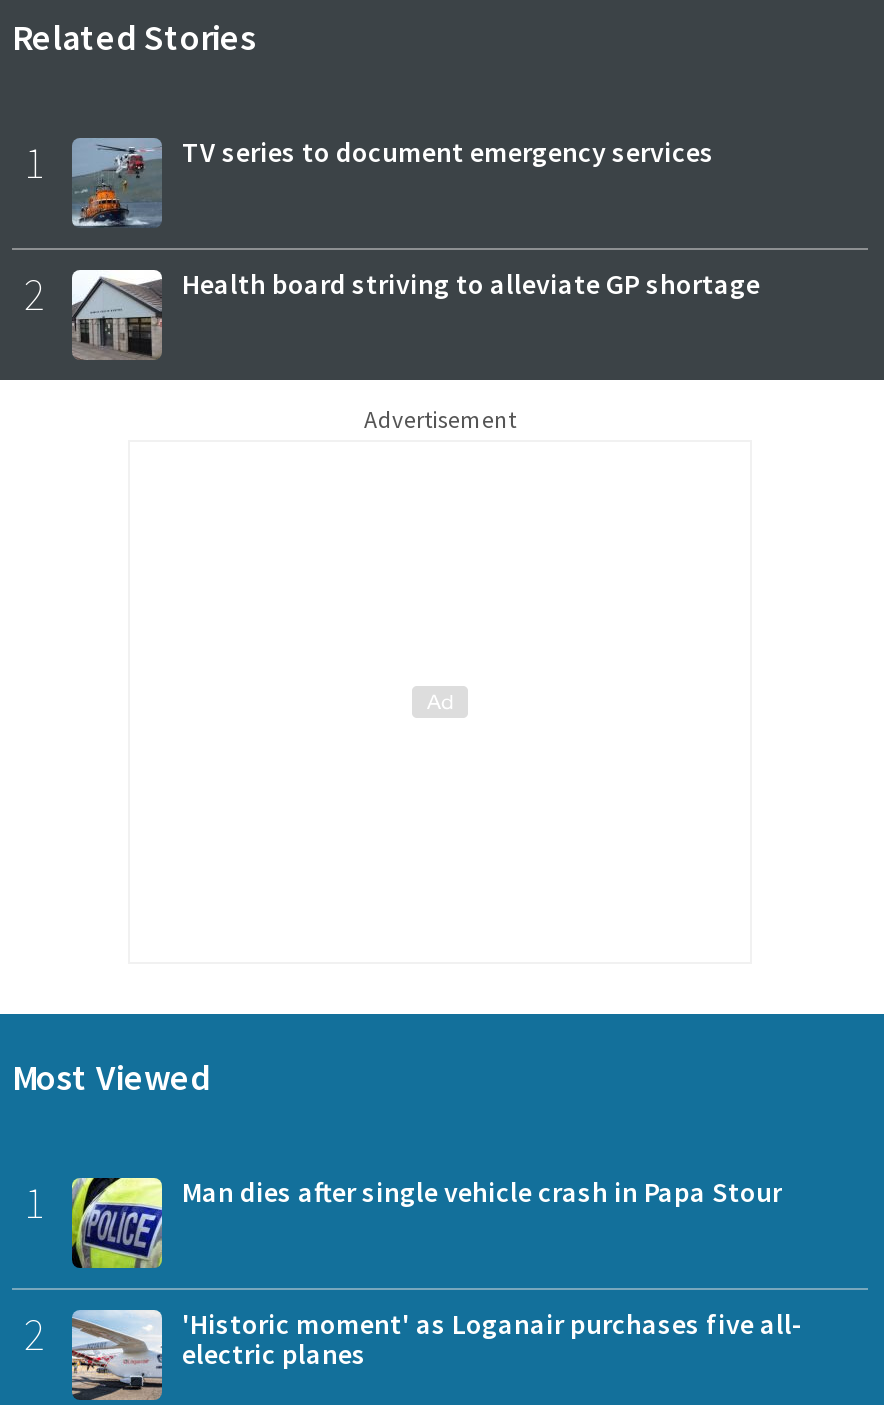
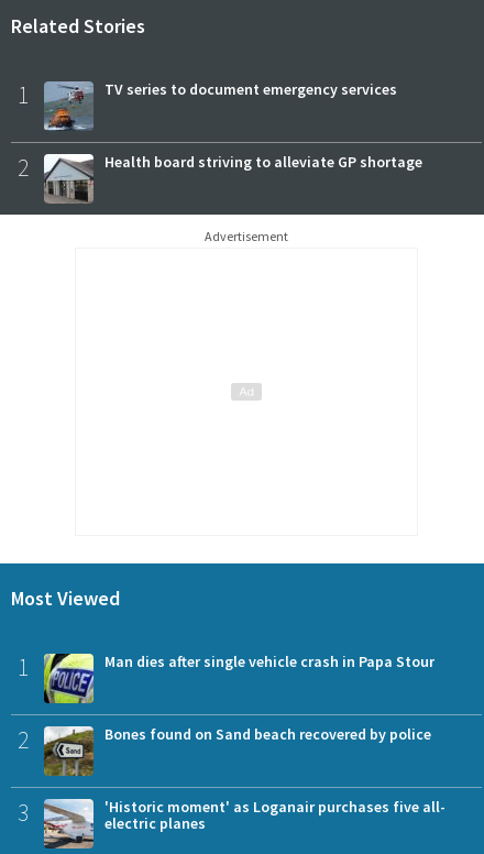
none -> [18,724,431,827] [image] | Bones found on Sand beach recovered by police | 3

